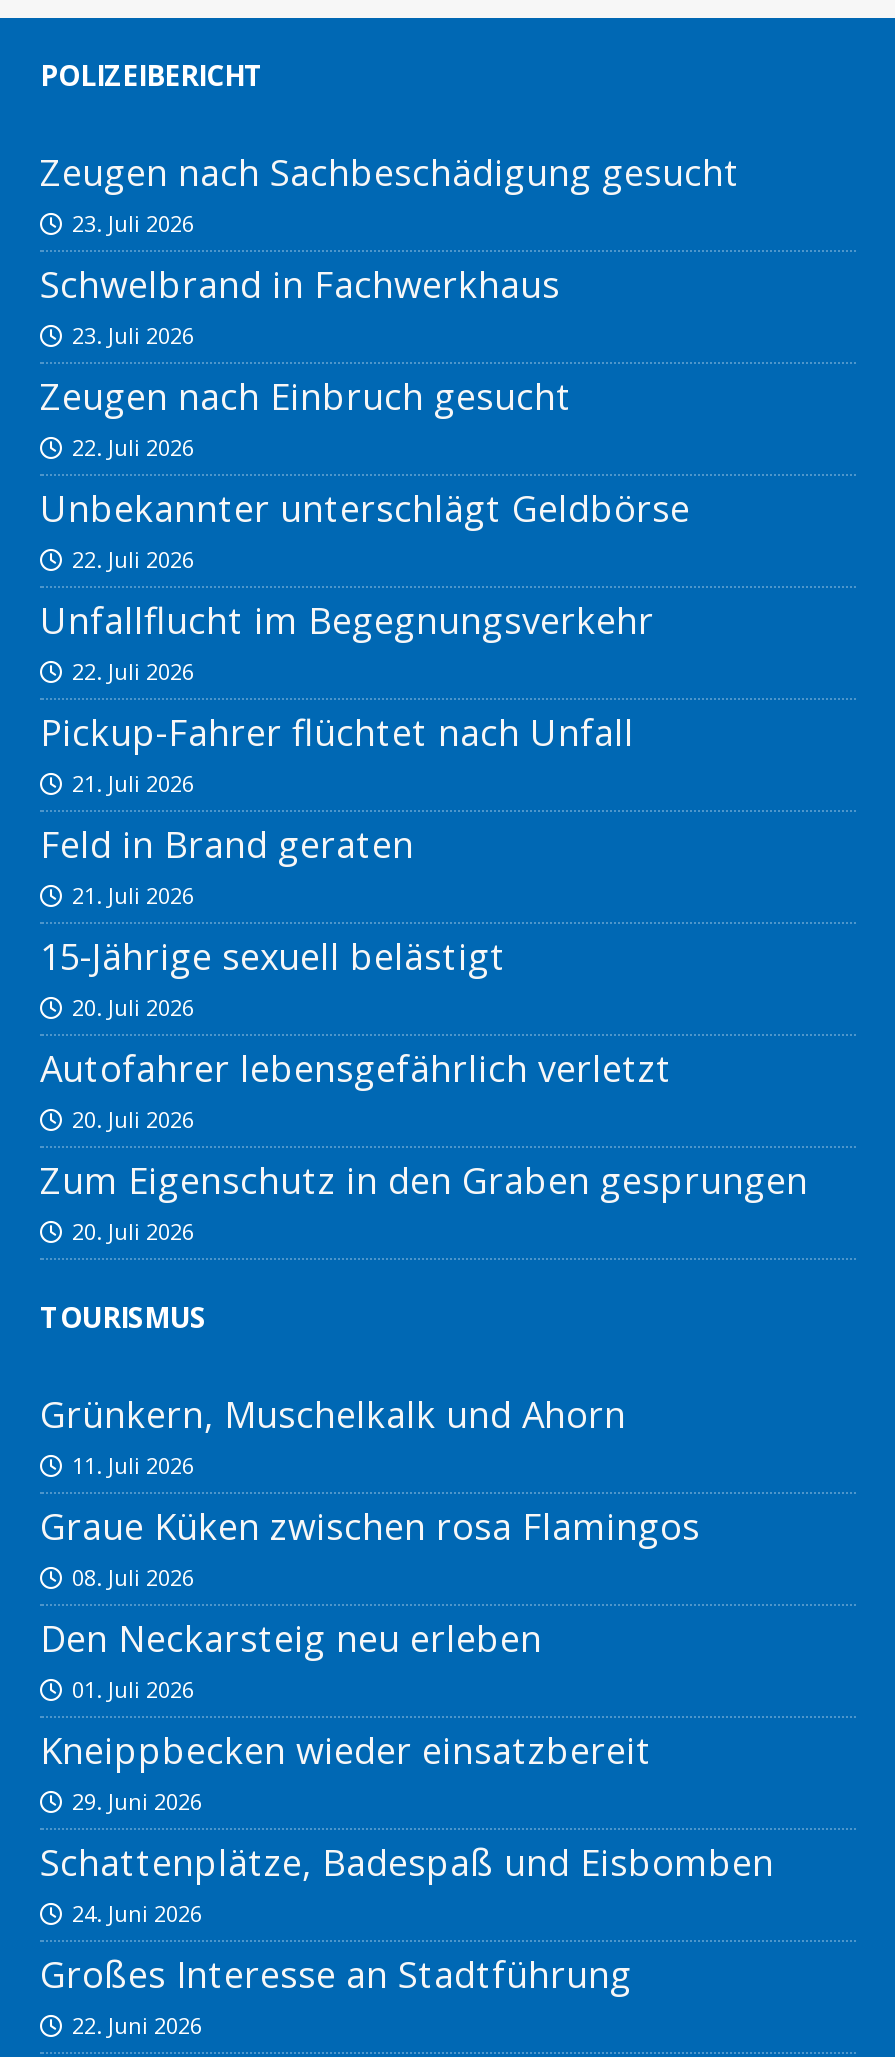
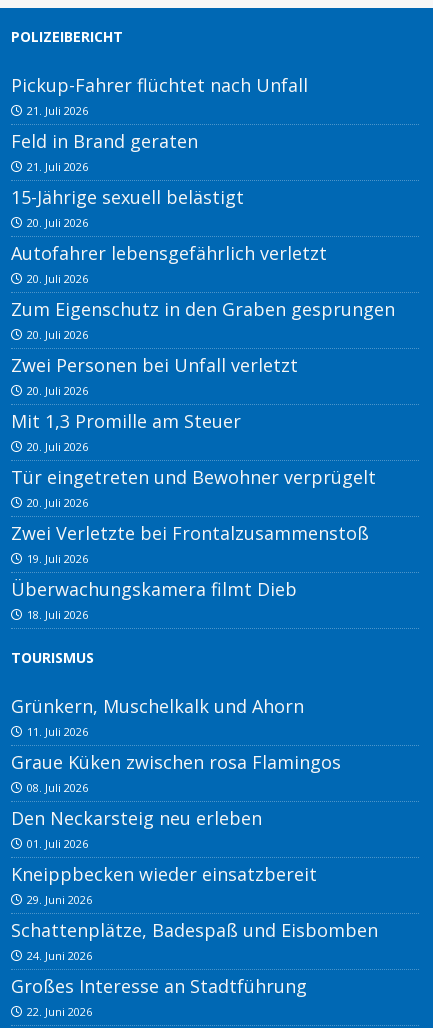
[40,149,740,687] Zeugen nach Sachbeschädigung gesucht | 23. Juli 2026 | Schwelbrand in Fachwerkhaus | 23. Juli 2026 | Zeugen nach Einbruch gesucht | 22. Juli 2026 | Unbekannter unterschlägt Geldbörse | 22. Juli 2026 | Unfallflucht im Begegnungsverkehr | 22. Juli 2026 -> none
moved [40,709,808,1247] -> [11,73,395,342]: Pickup-Fahrer flüchtet nach Unfall | 21. Juli 2026 | Feld in Brand geraten | ... | Zum Eigenschutz in den Graben gesprungen | 20. Juli 2026
none -> [11,353,376,622] Zwei Personen bei Unfall verletzt | 20. Juli 2026 | Mit 1,3 Promille am Steuer | 20. Juli 2026 | Tür eingetreten und Bewohner verprügelt | 20. Juli 2026 | Zwei Verletzte bei Frontalzusammenstoß | 19. Juli 2026 | Überwachungskamera filmt Dieb | 18. Juli 2026

